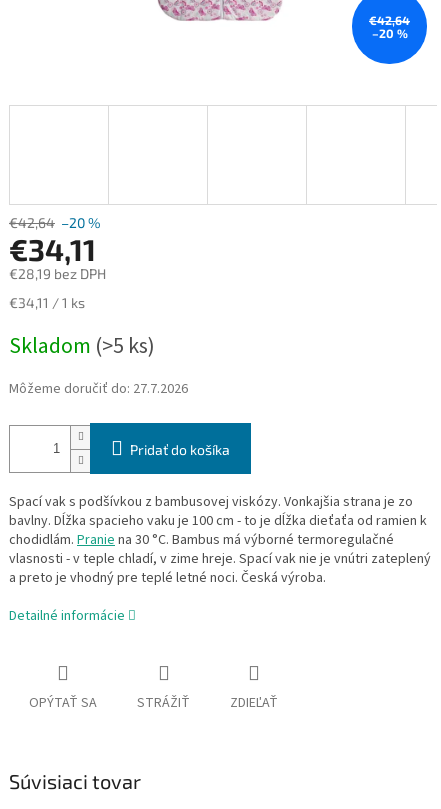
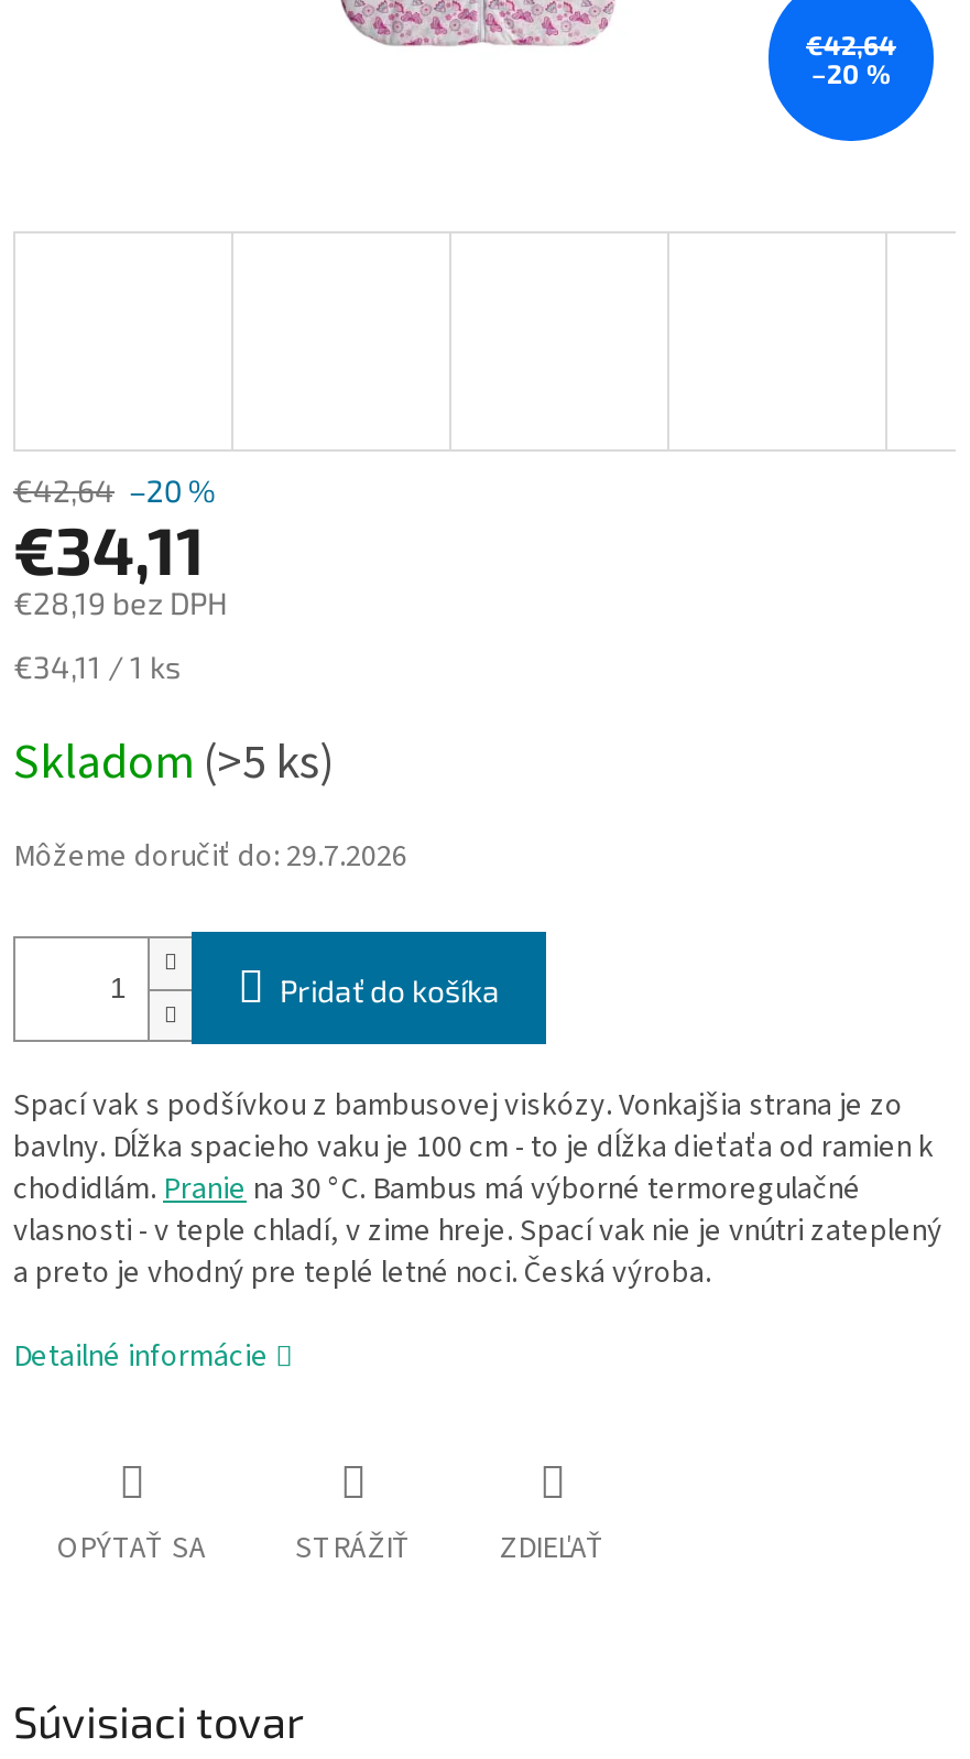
[9,379,188,399] Môžeme doručiť do: 27.7.2026 -> [13,836,407,880] Môžeme doručiť do: 29.7.2026

